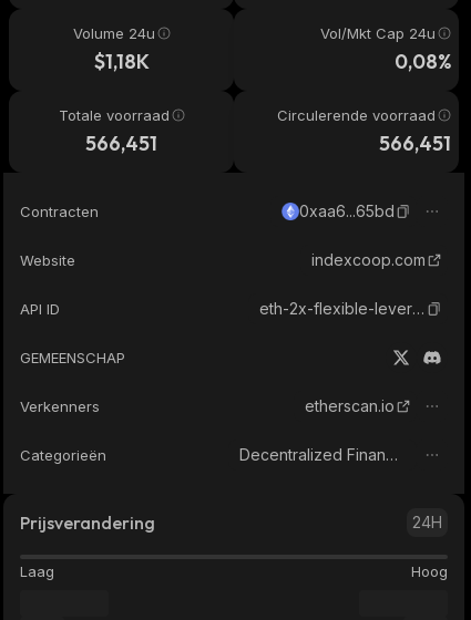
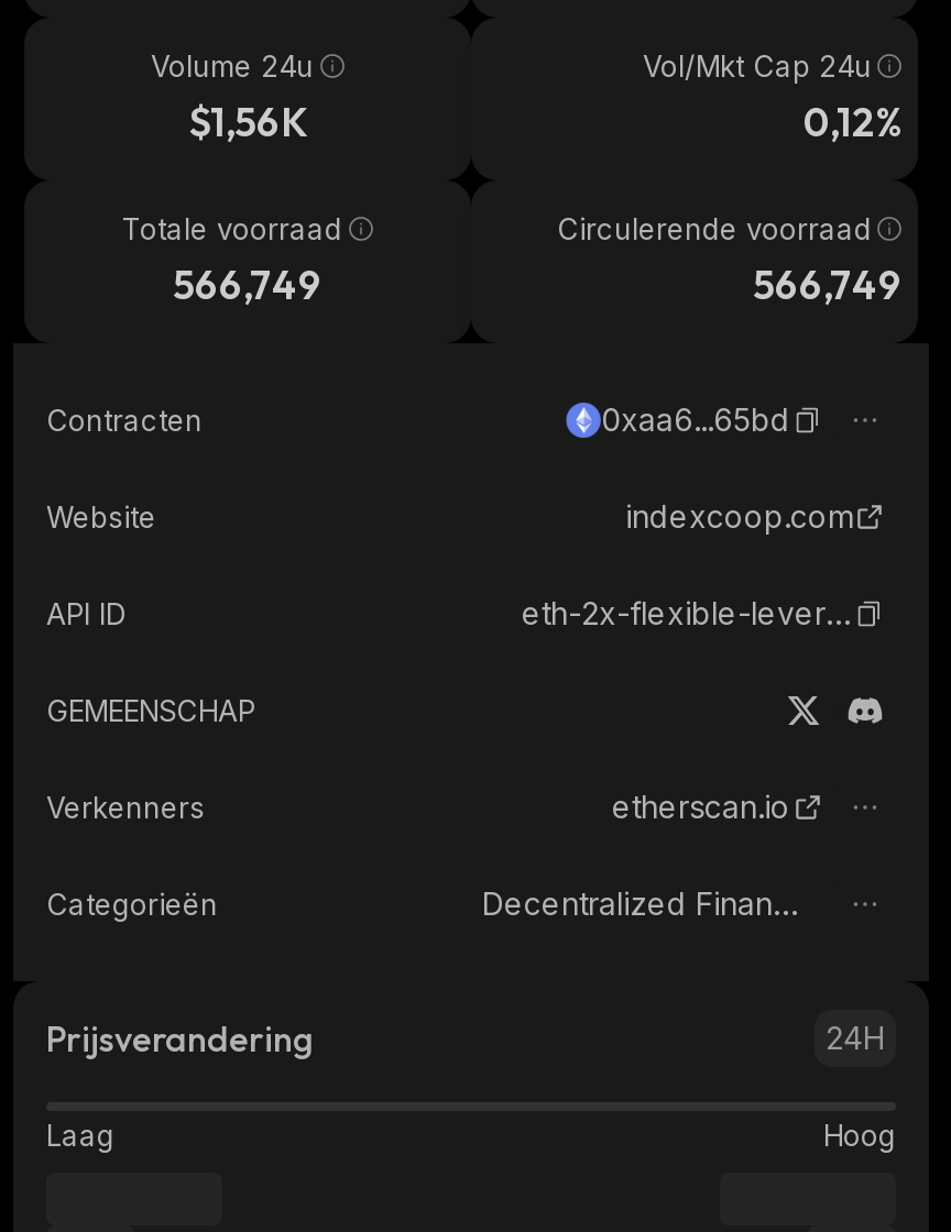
[94,49,149,74] $1,18K -> [188,97,307,147] $1,56K
[395,49,451,74] 0,08% -> [804,97,903,147] 0,12%
[85,131,157,156] 566,451 -> [173,260,323,310] 566,749
[379,131,451,156] 566,451 -> [753,260,903,310] 566,749

